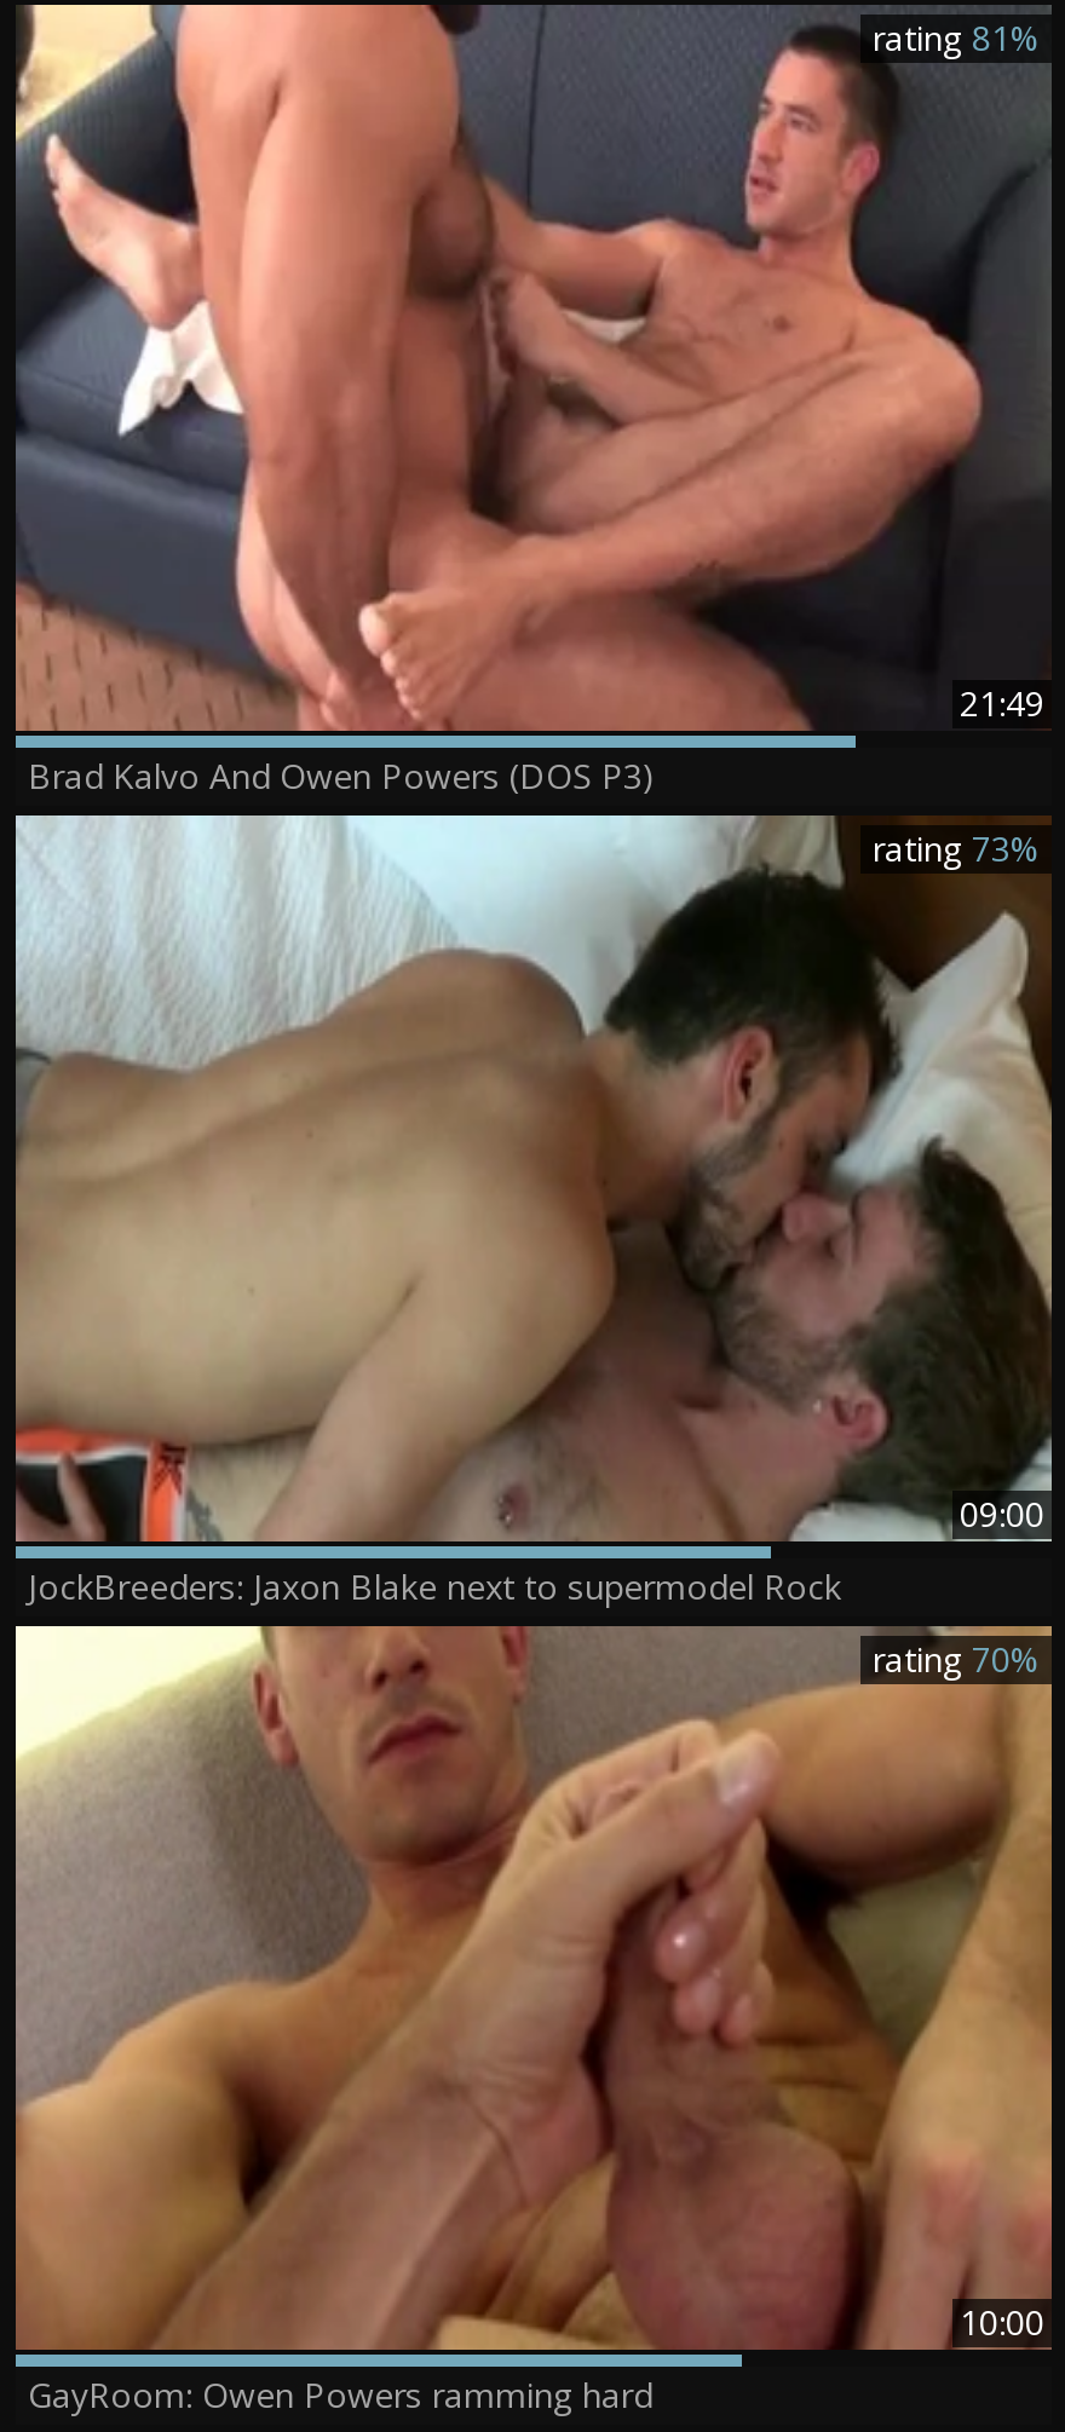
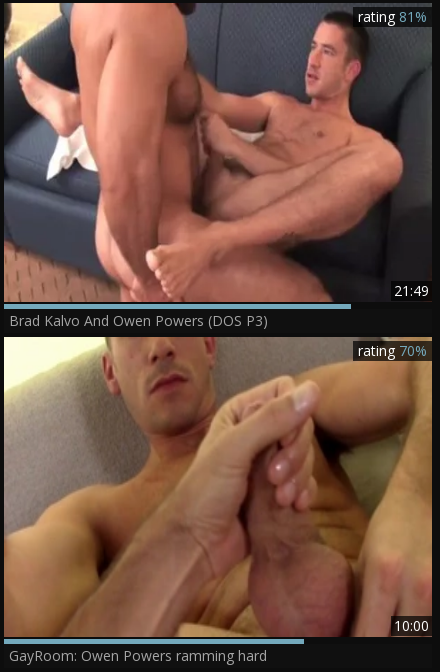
[16,812,1054,1543] [image] | 09:00 -> none
[873,825,1040,871] rating 73% -> none
[28,1562,841,1608] JockBreeders: Jaxon Blake next to supermodel Rock -> none

